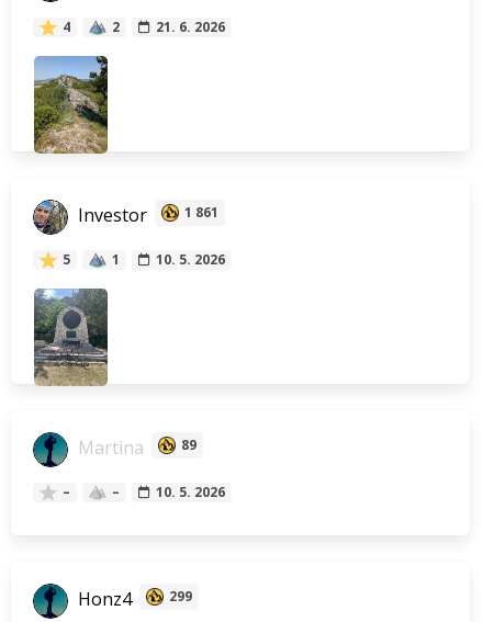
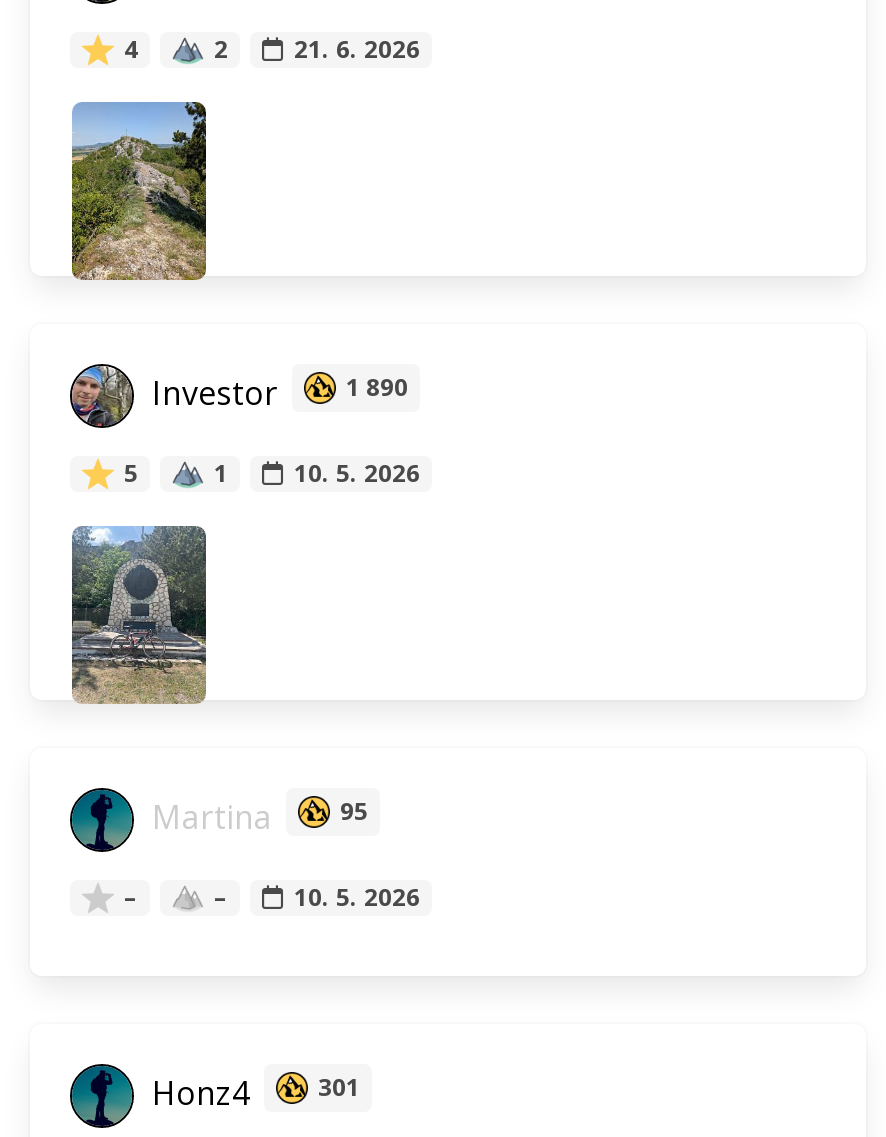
[74,203,218,227] Investor 1 861 -> [144,370,408,414] Investor 1 890
[74,436,196,460] Martina 89 -> [144,794,368,838] Martina 95
[74,587,192,611] Honz4 299 -> [144,1070,360,1114] Honz4 301

